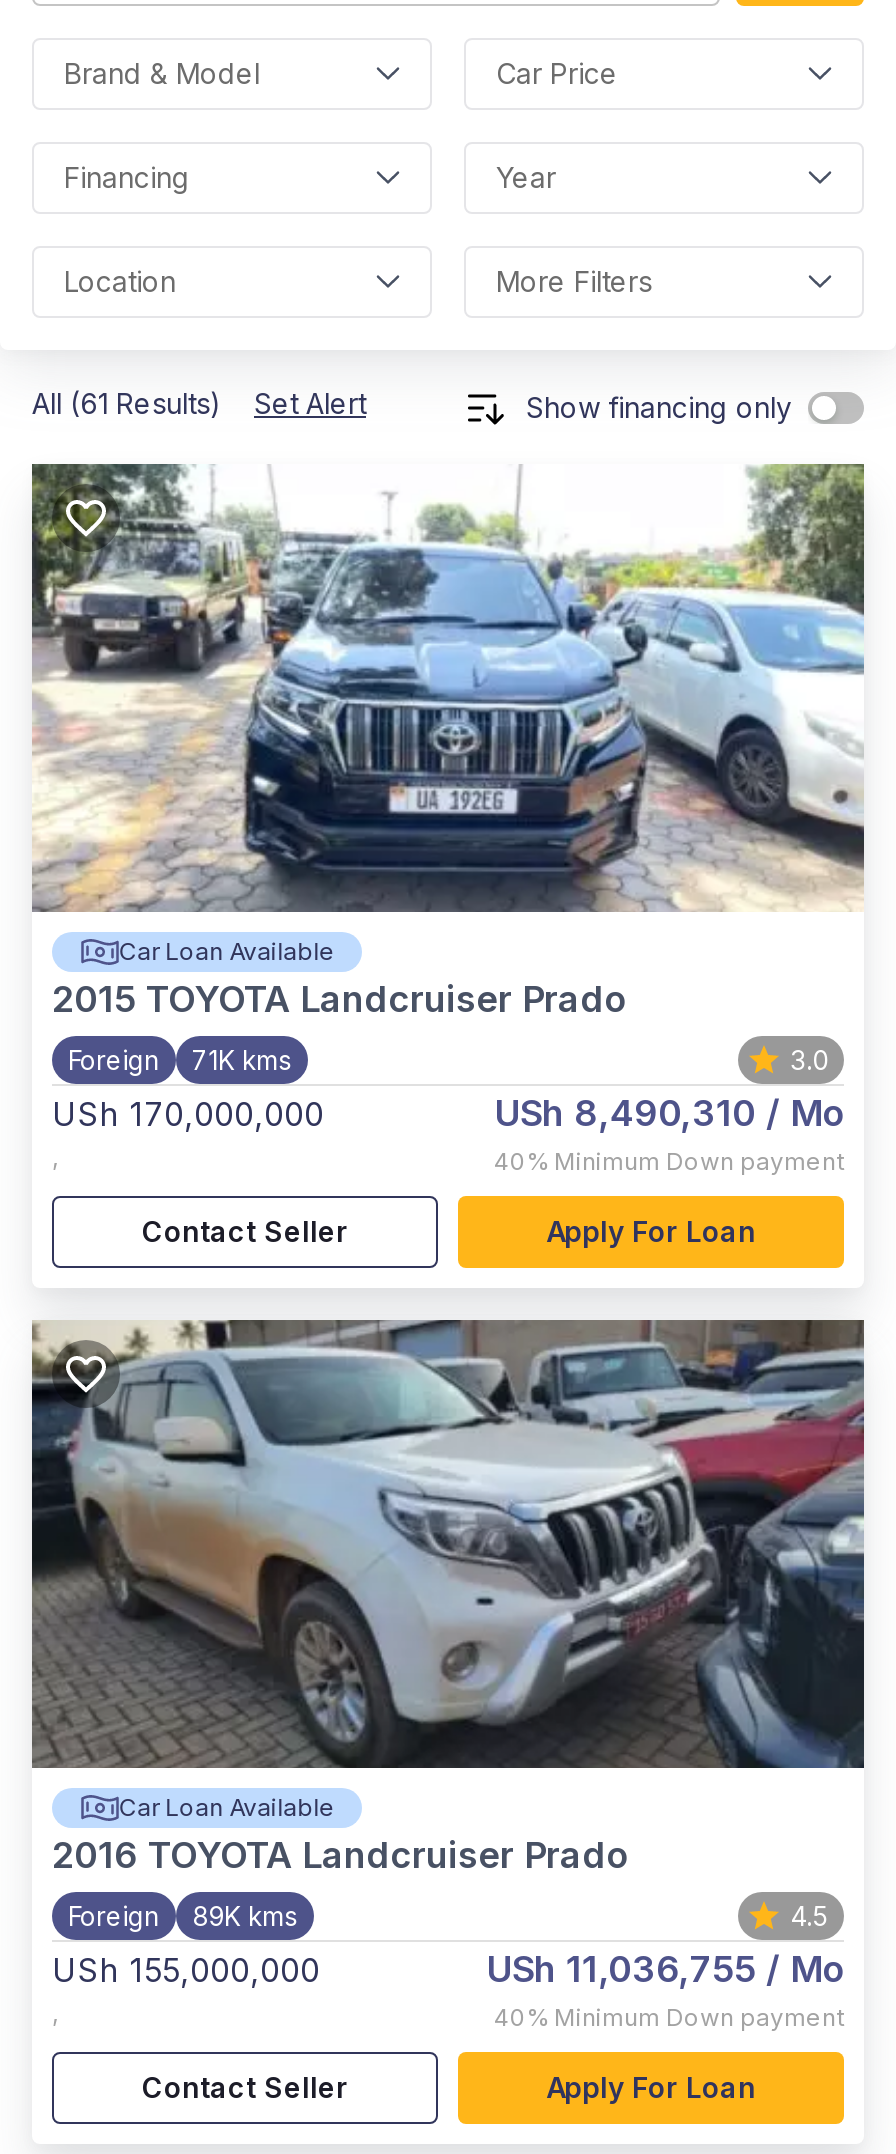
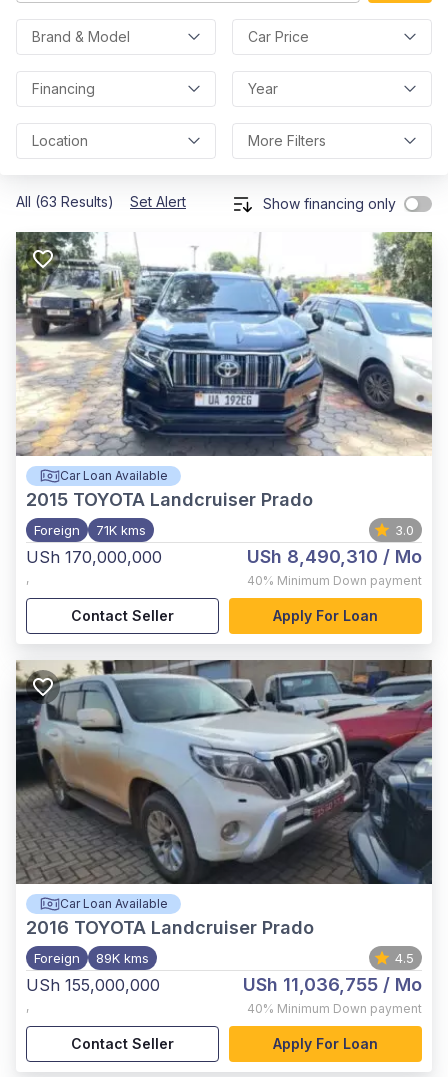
[32,386,366,420] All (61 Results) Set Alert -> [16,193,186,210] All (63 Results) Set Alert

